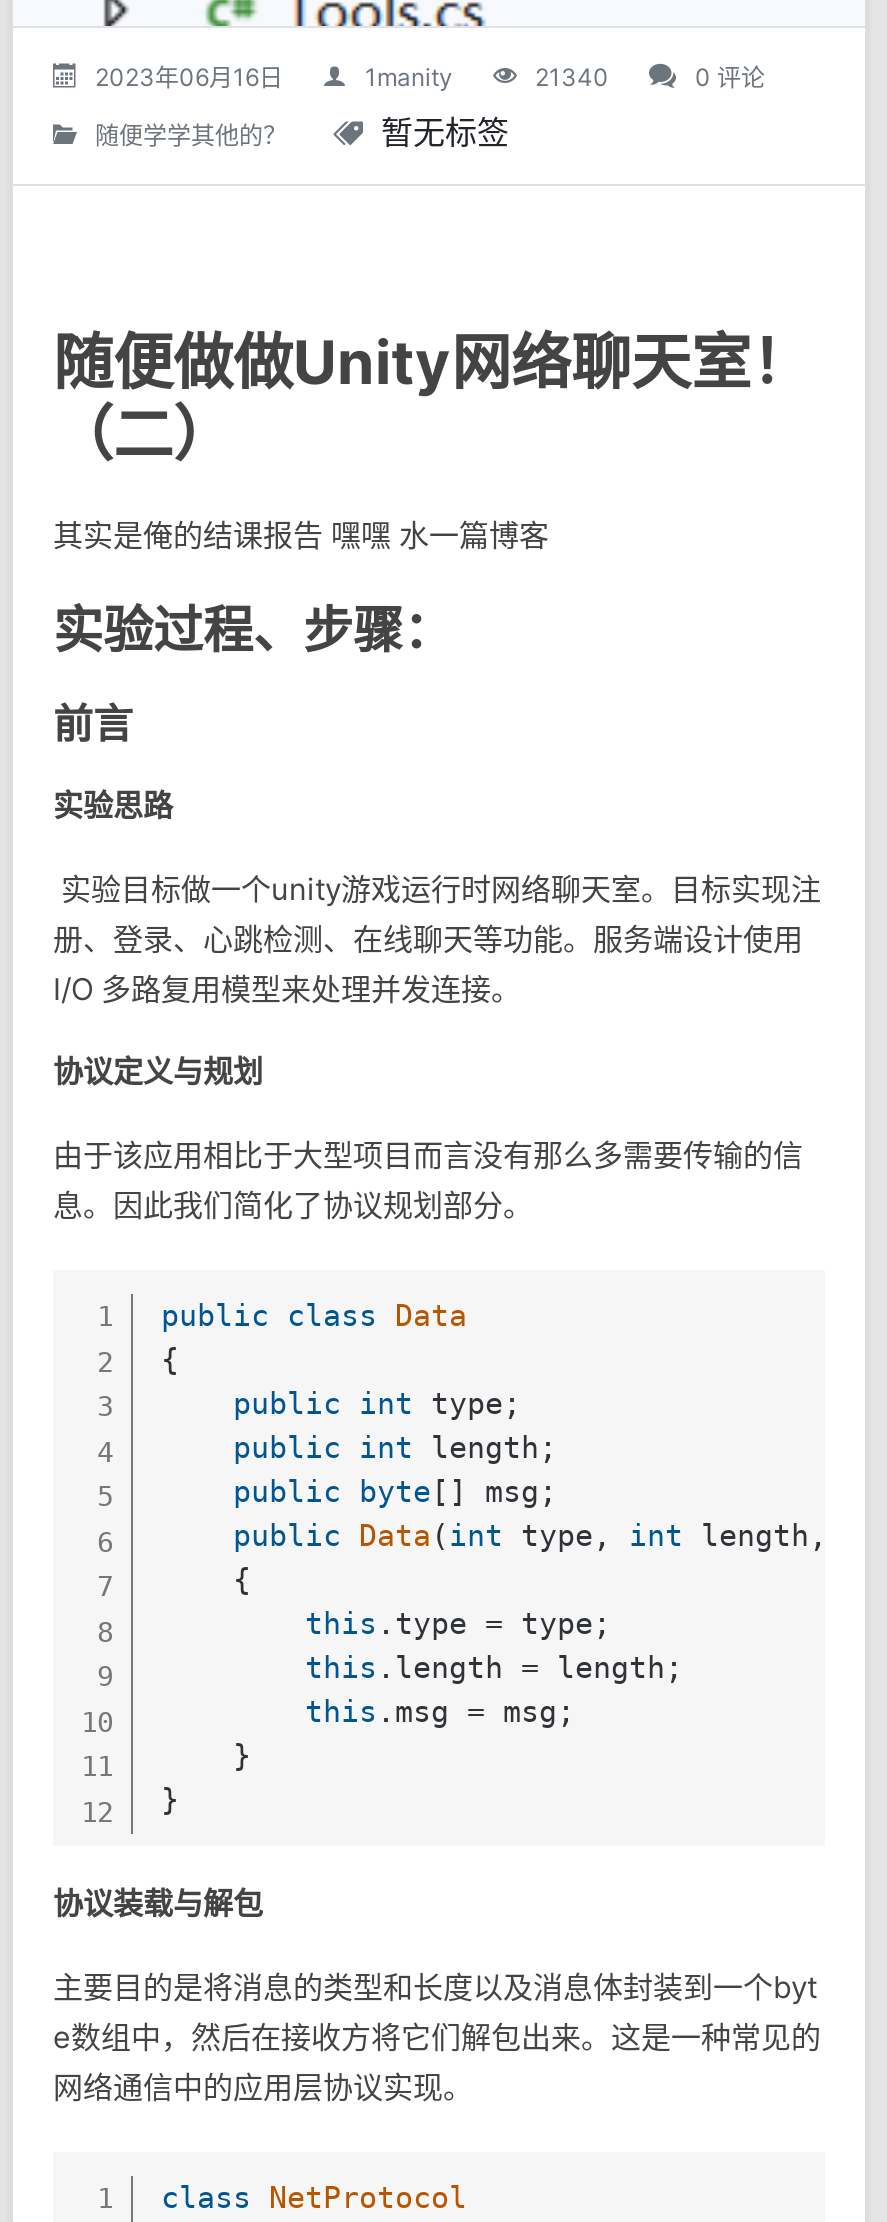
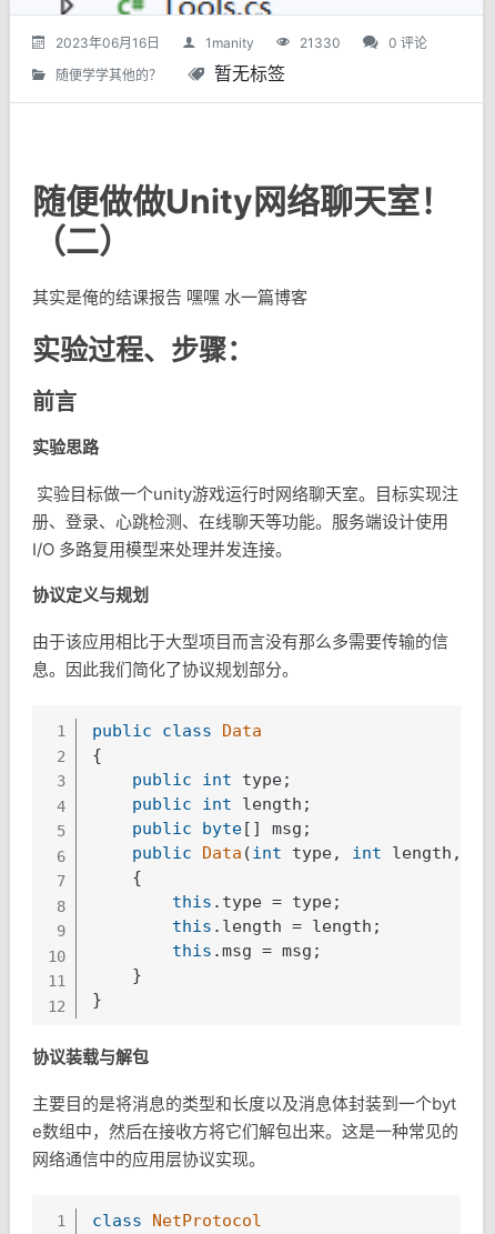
[535,63,609,93] 21340 -> [300,35,341,52] 21330

